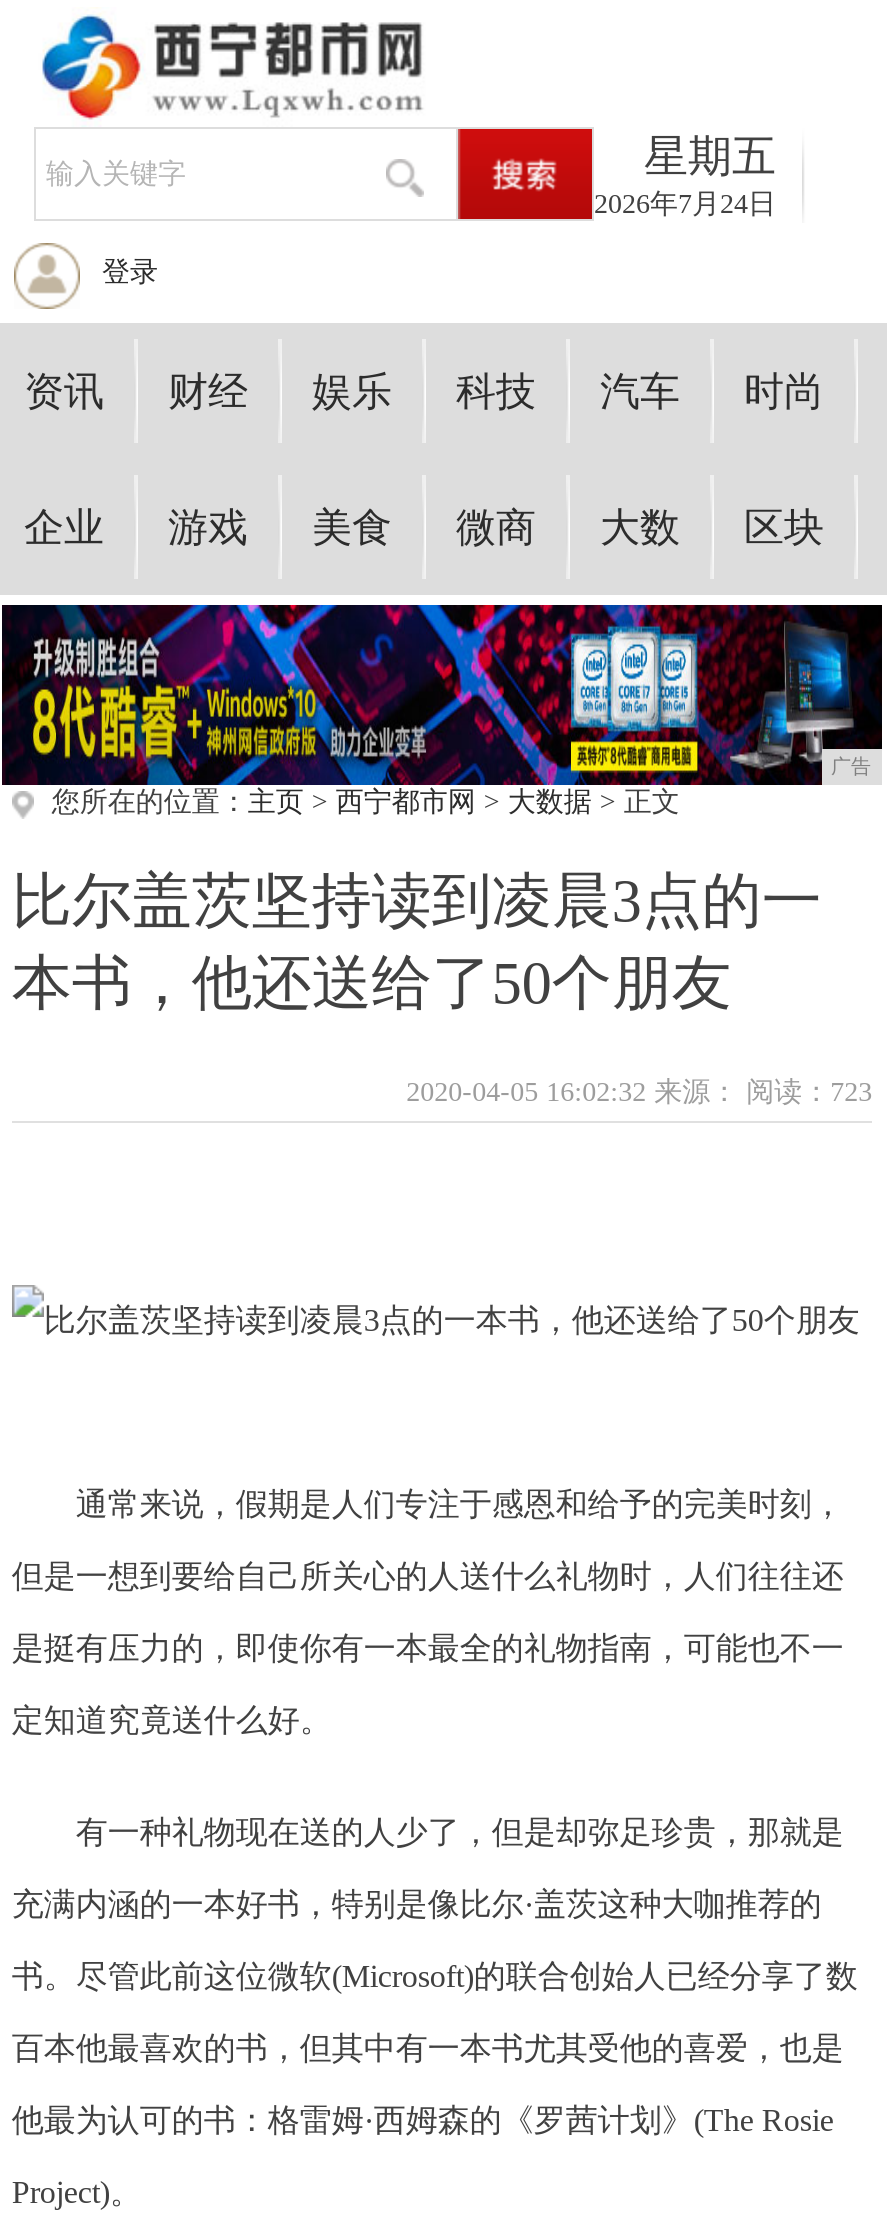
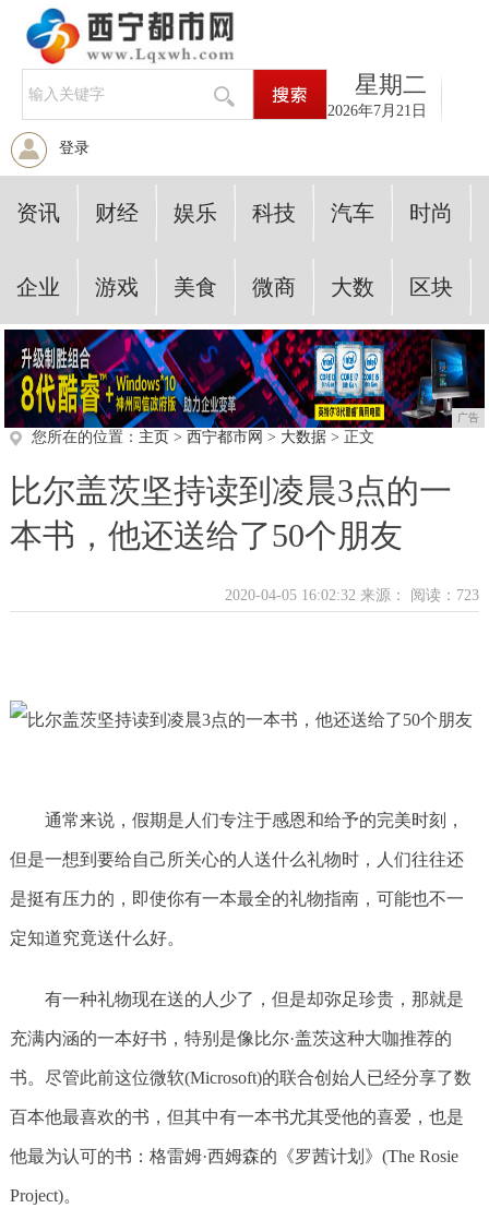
[644,131,776,181] 星期五 -> [355,71,427,98] 星期二
[594,189,776,219] 2026年7月24日 -> [327,103,427,119] 2026年7月21日

